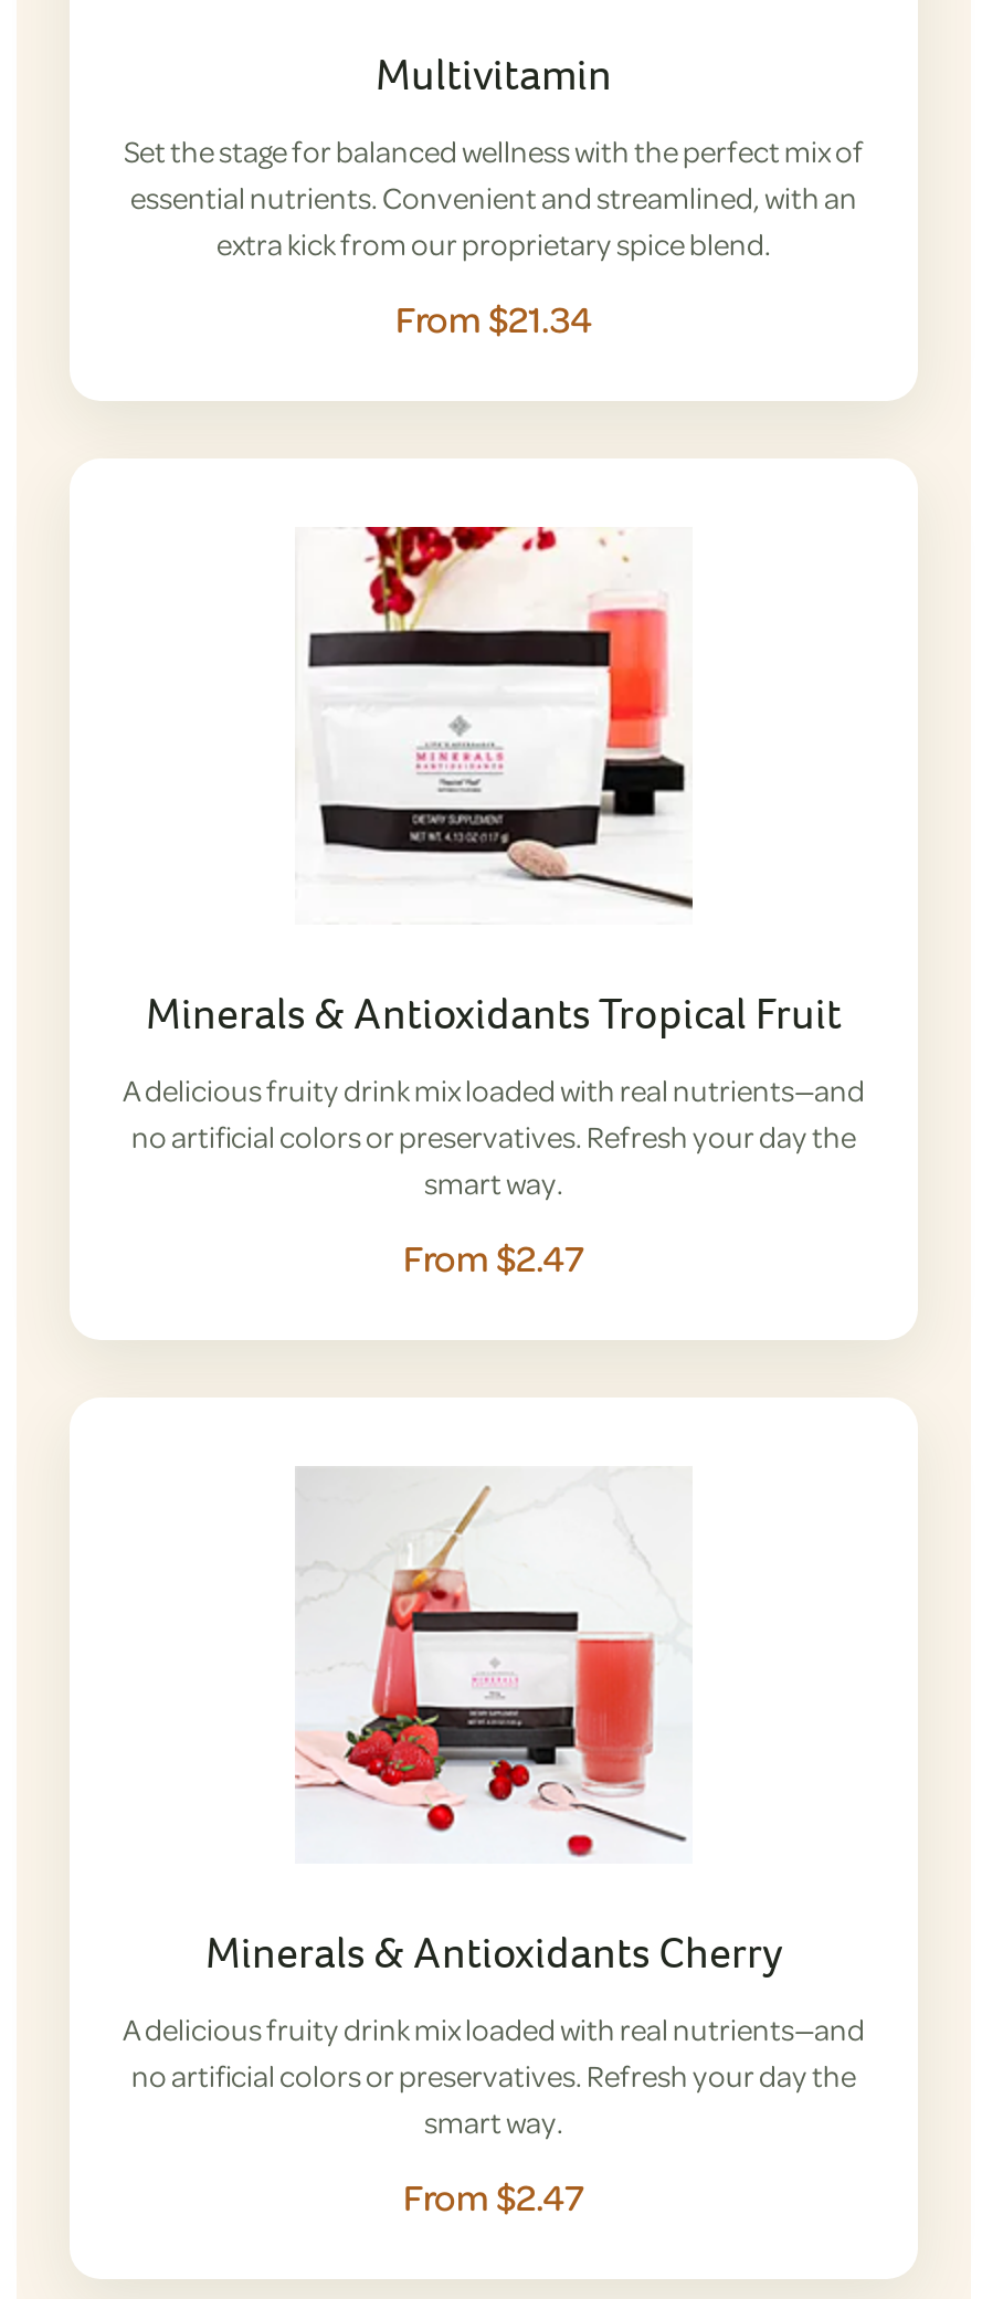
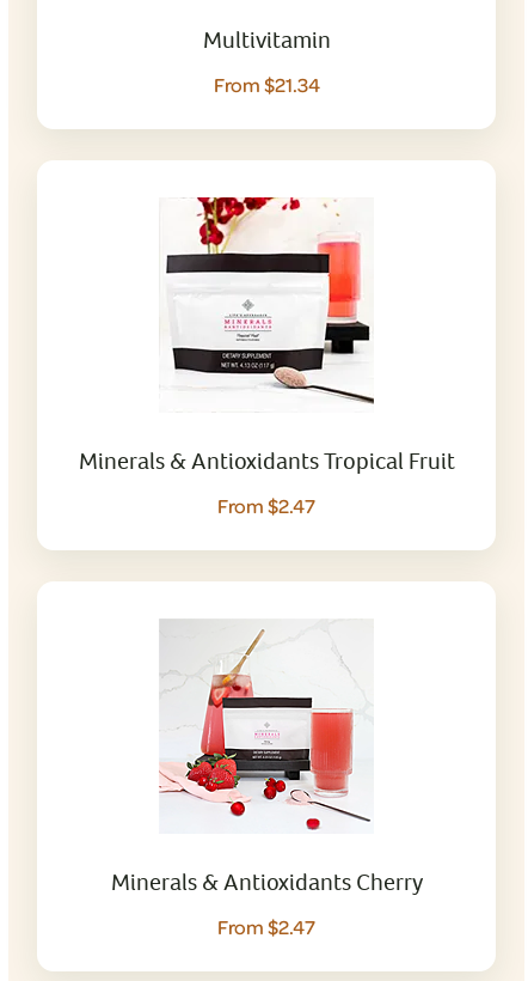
[124,130,864,264] Set the stage for balanced wellness with the perfect mix of | essential nutrients. Convenient and streamlined, with an | extra kick from our proprietary spice blend. -> none
[123,1069,865,1204] A delicious fruity drink mix loaded with real nutrients—and | no artificial colors or preservatives. Refresh your day the | smart way. -> none
[123,2008,865,2143] A delicious fruity drink mix loaded with real nutrients—and | no artificial colors or preservatives. Refresh your day the | smart way. -> none

